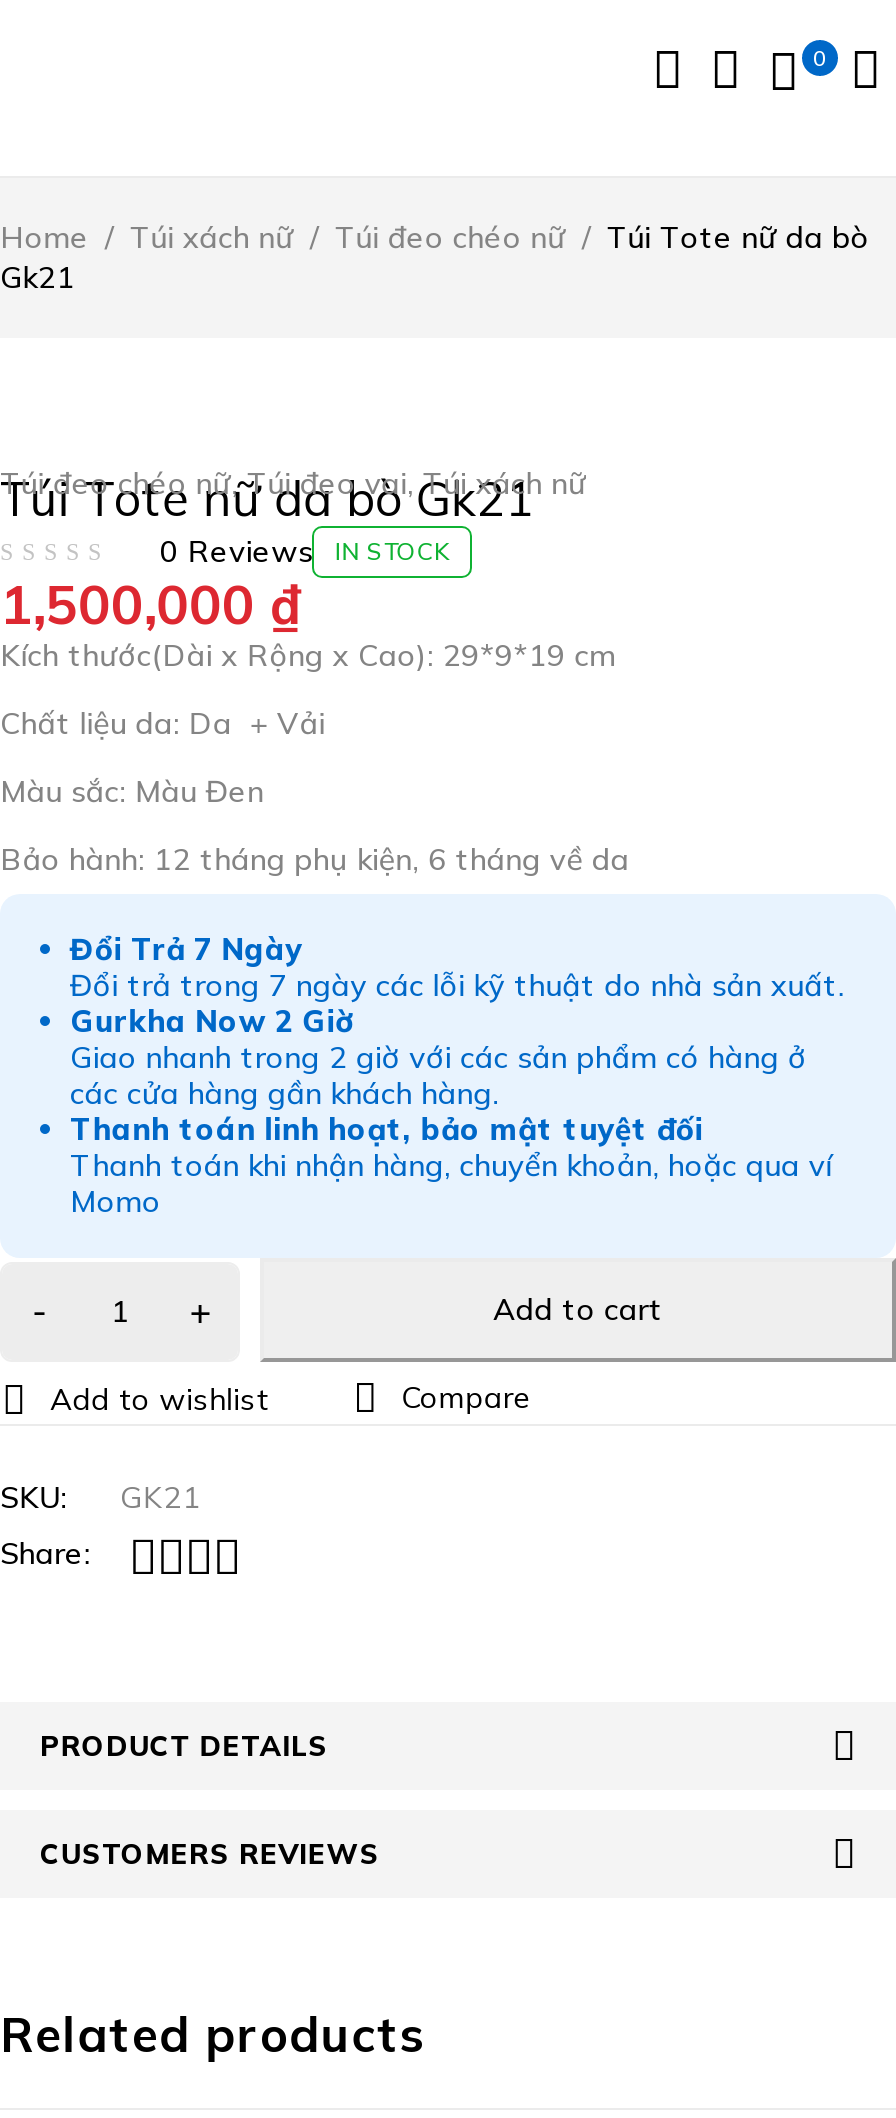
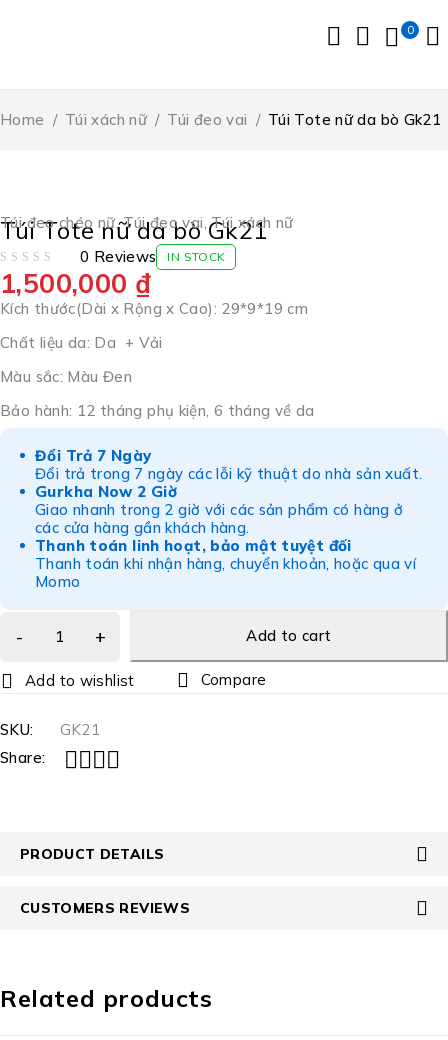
[0,218,870,296] Home / Túi xách nữ / Túi đeo chéo nữ / Túi Tote nữ da bò | Gk21 -> [0,110,441,129] Home / Túi xách nữ / Túi đeo vai / Túi Tote nữ da bò Gk21

